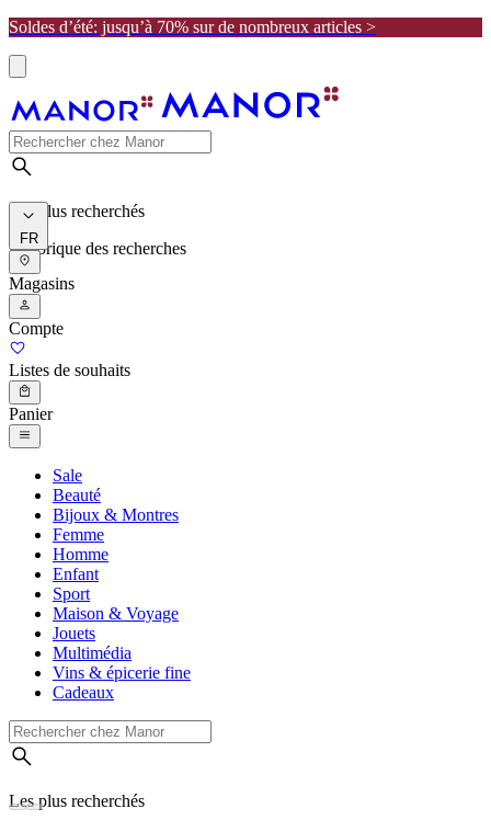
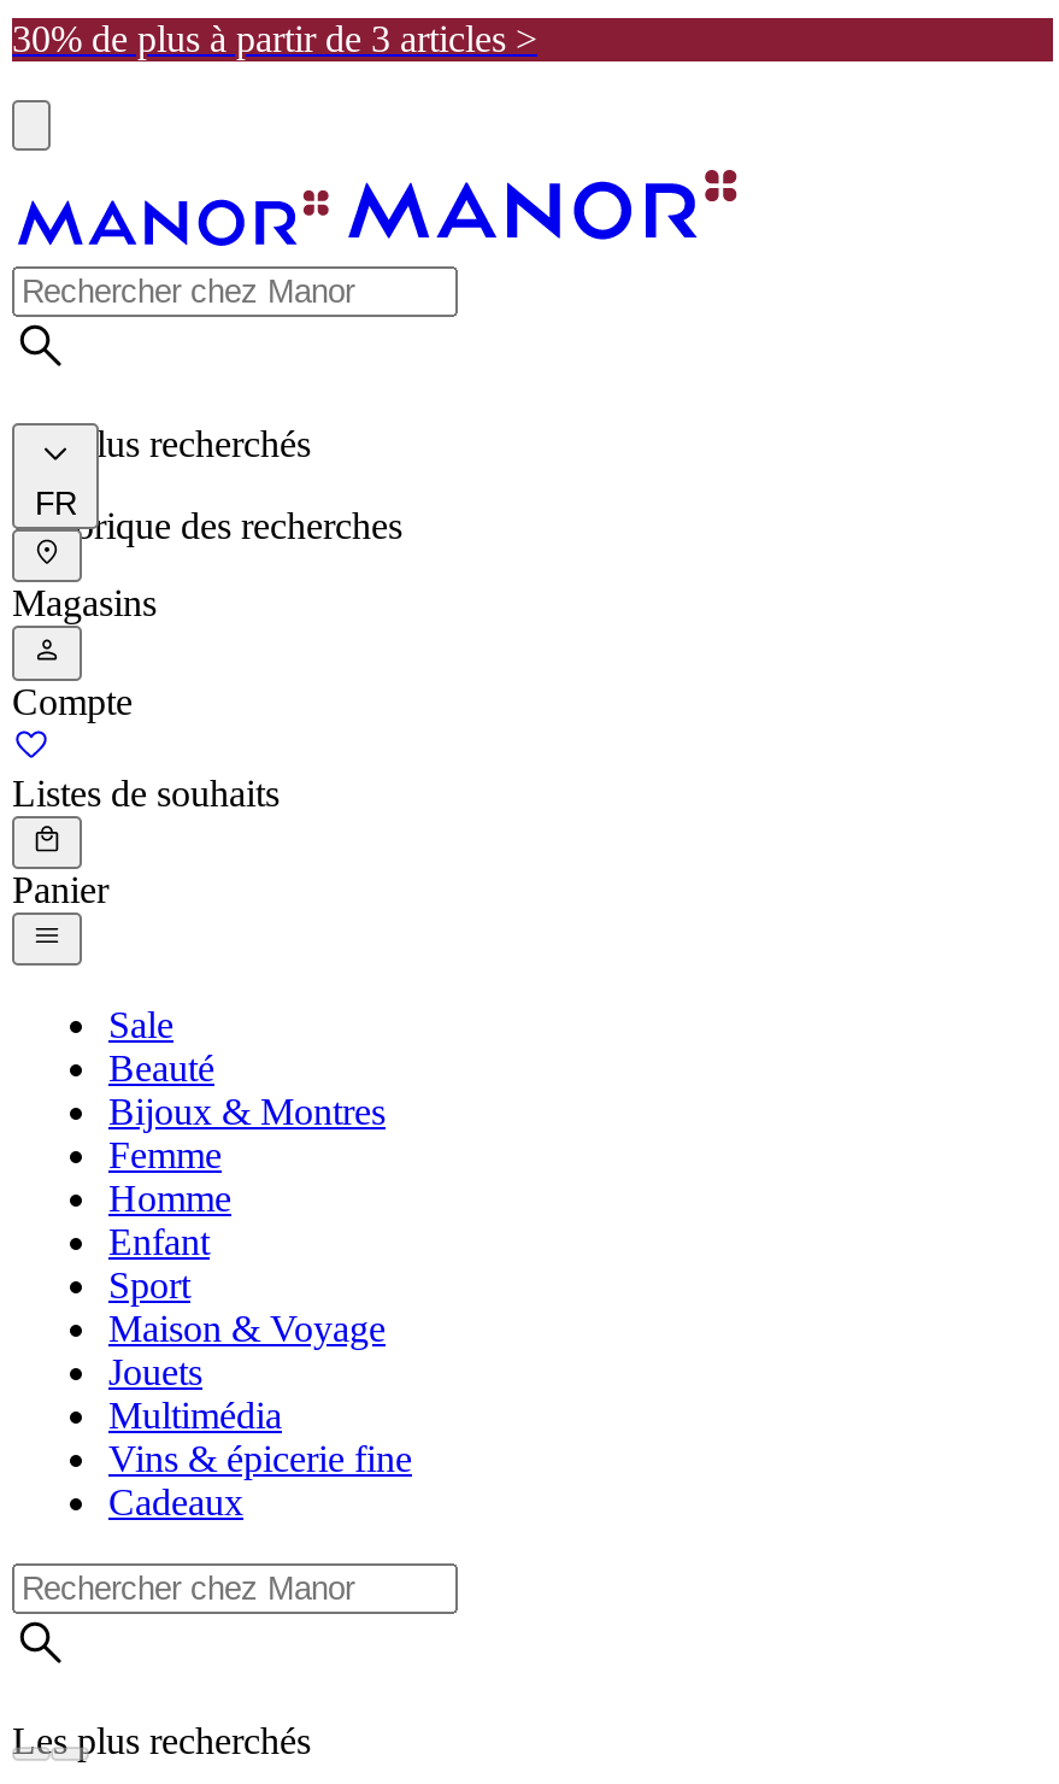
[9,18,376,36] Soldes d’été: jusqu’à 70% sur de nombreux articles > -> [12,18,537,59] 30% de plus à partir de 3 articles >

